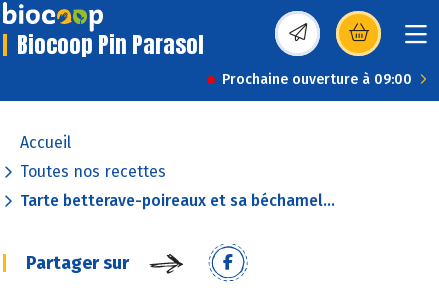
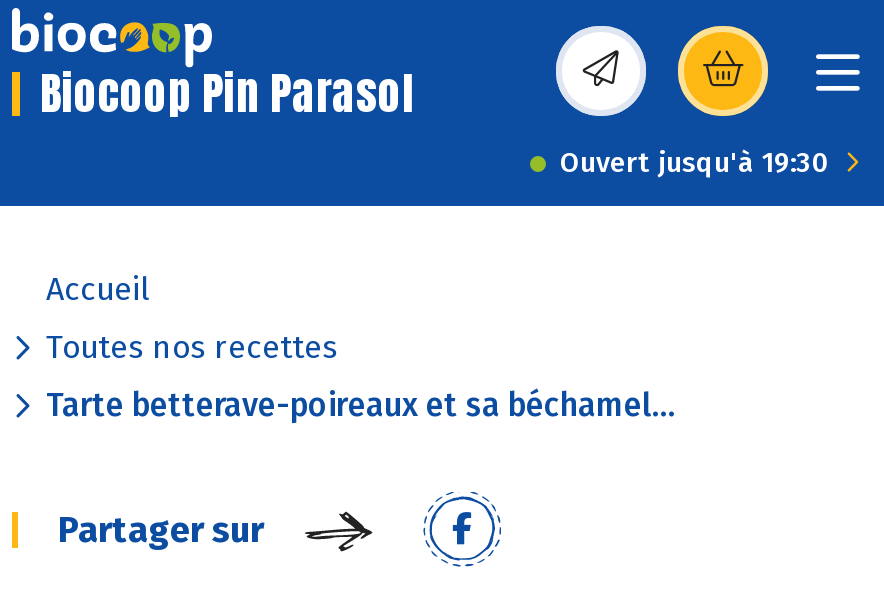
[222,71,412,88] Prochaine ouverture à 09:00 -> [560,146,830,180] Ouvert jusqu'à 19:30

